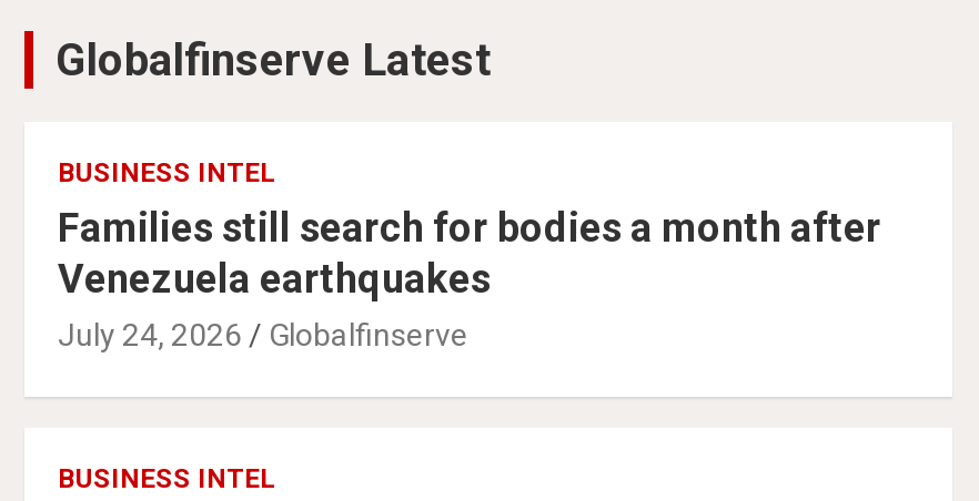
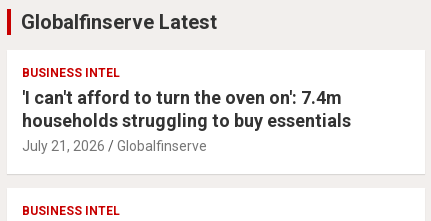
[58,203,881,351] Families still search for bodies a month after | Venezuela earthquakes | July 24, 2026 -> [22,86,351,153] 'I can't afford to turn the oven on': 7.4m | households struggling to buy essentials | July 21, 2026

